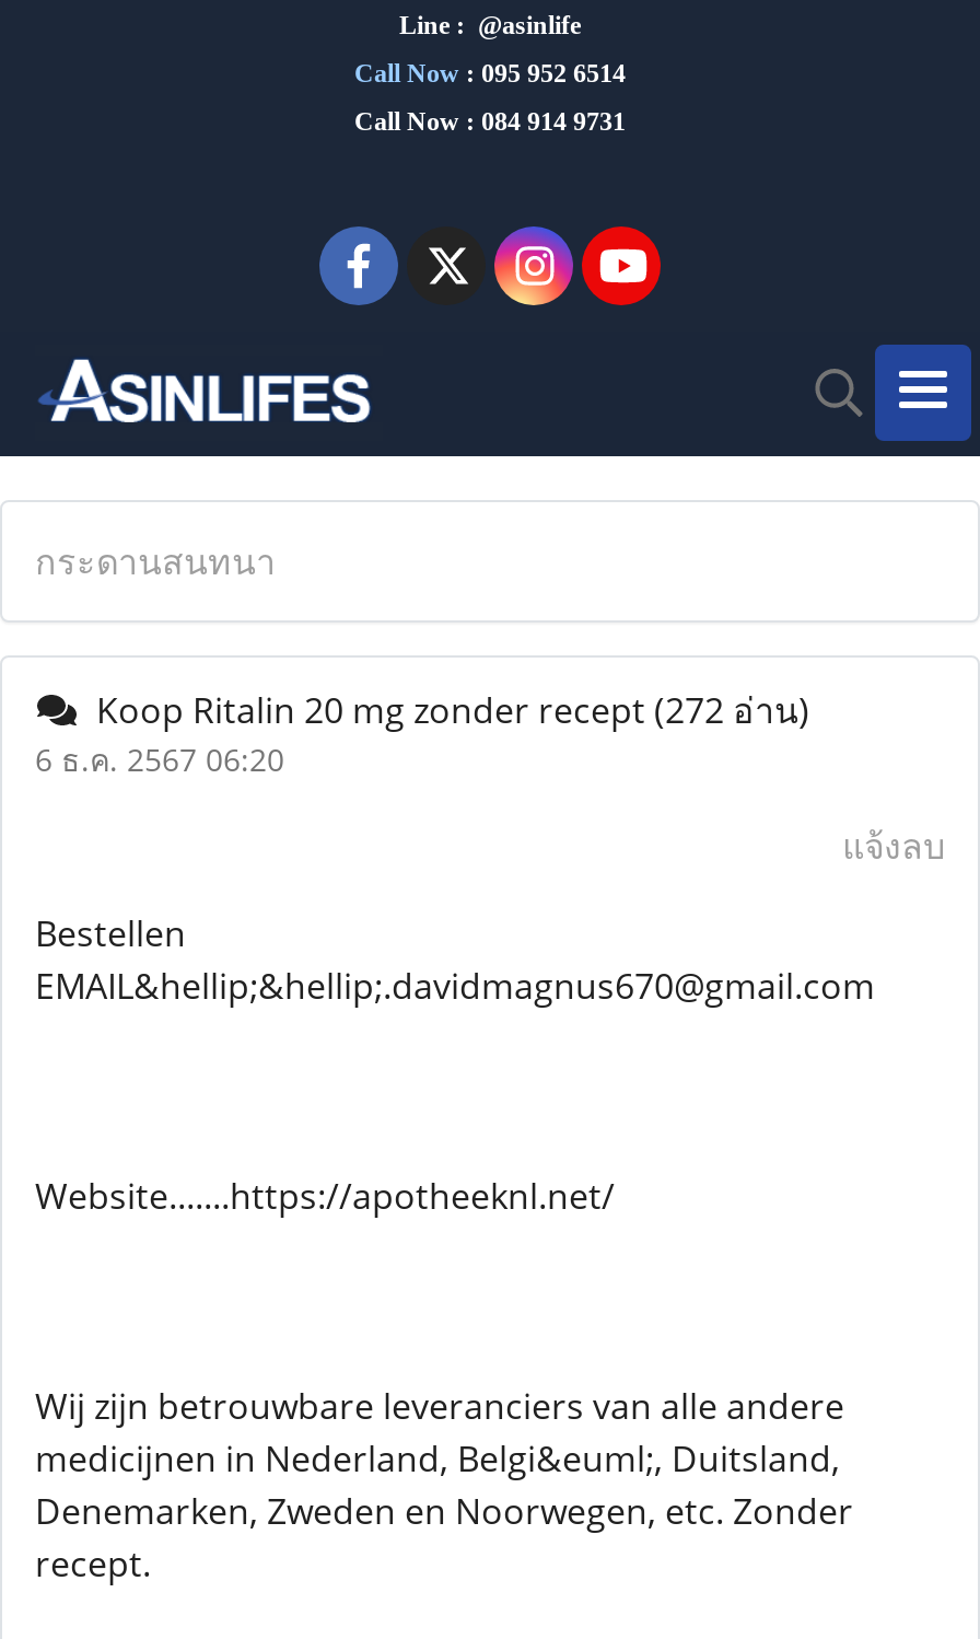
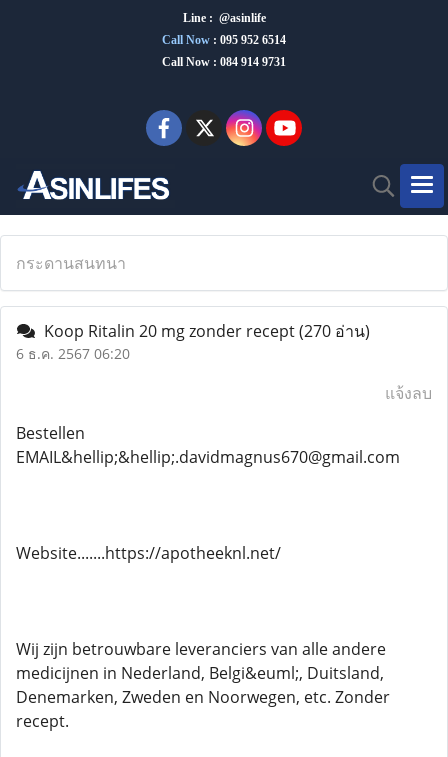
[79,686,809,734] Koop Ritalin 20 mg zonder recept (272 อ่าน) -> [36,320,370,342] Koop Ritalin 20 mg zonder recept (270 อ่าน)

